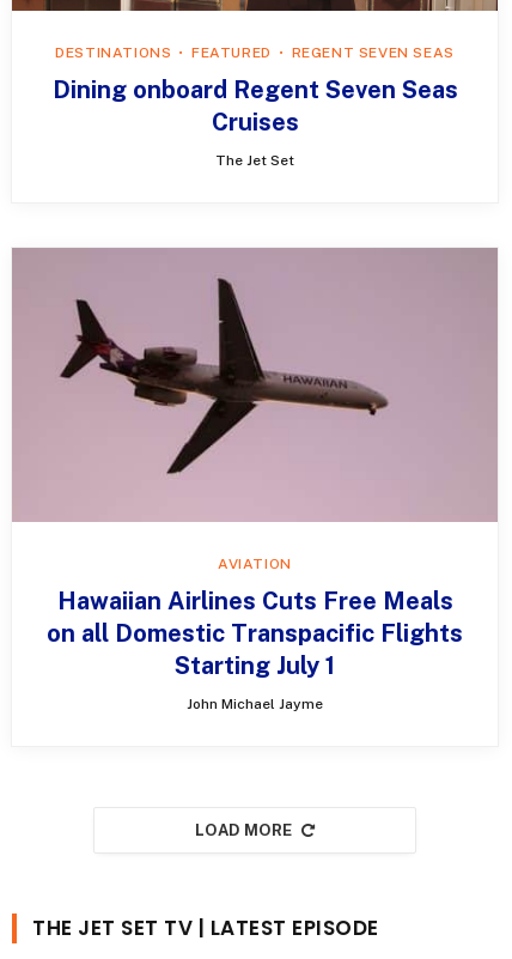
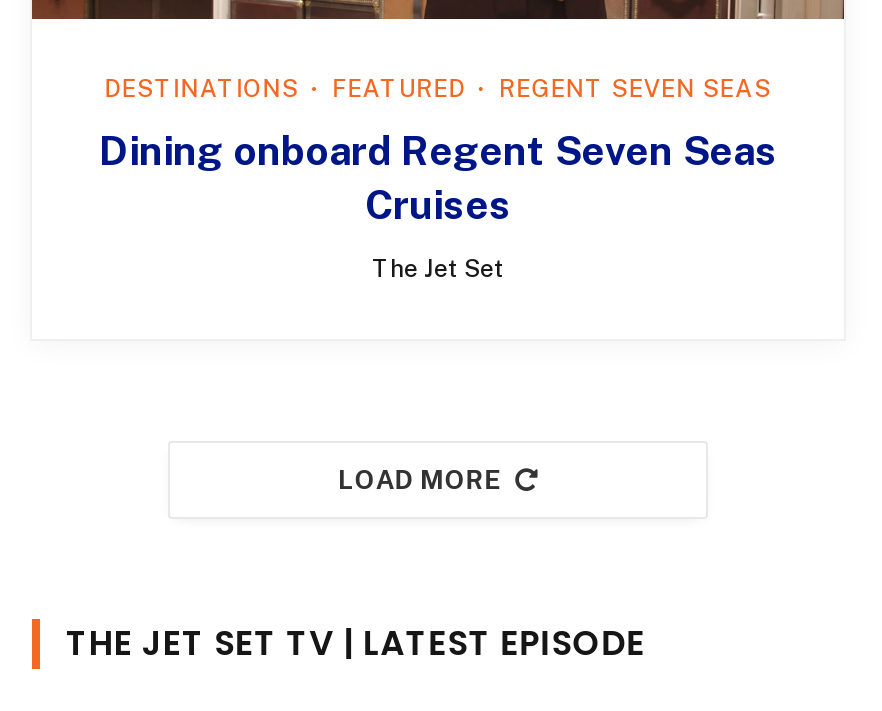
[12,247,498,712] [image] | AVIATION | Hawaiian Airlines Cuts Free Meals | on all Domestic Transpacific Flights | Starting July 1 | John Michael Jayme -> none

